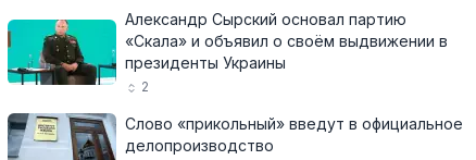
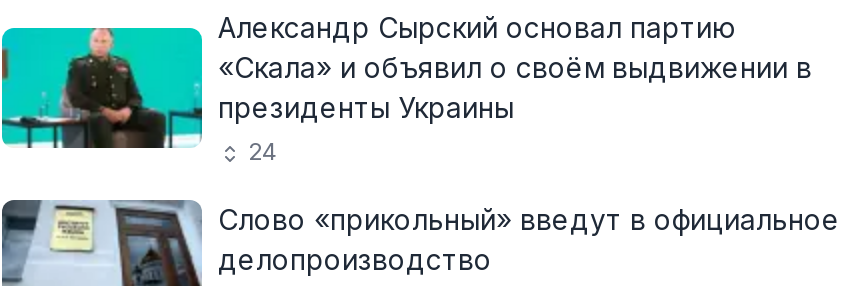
[138,78,149,95] 2 -> [242,136,278,166] 24

